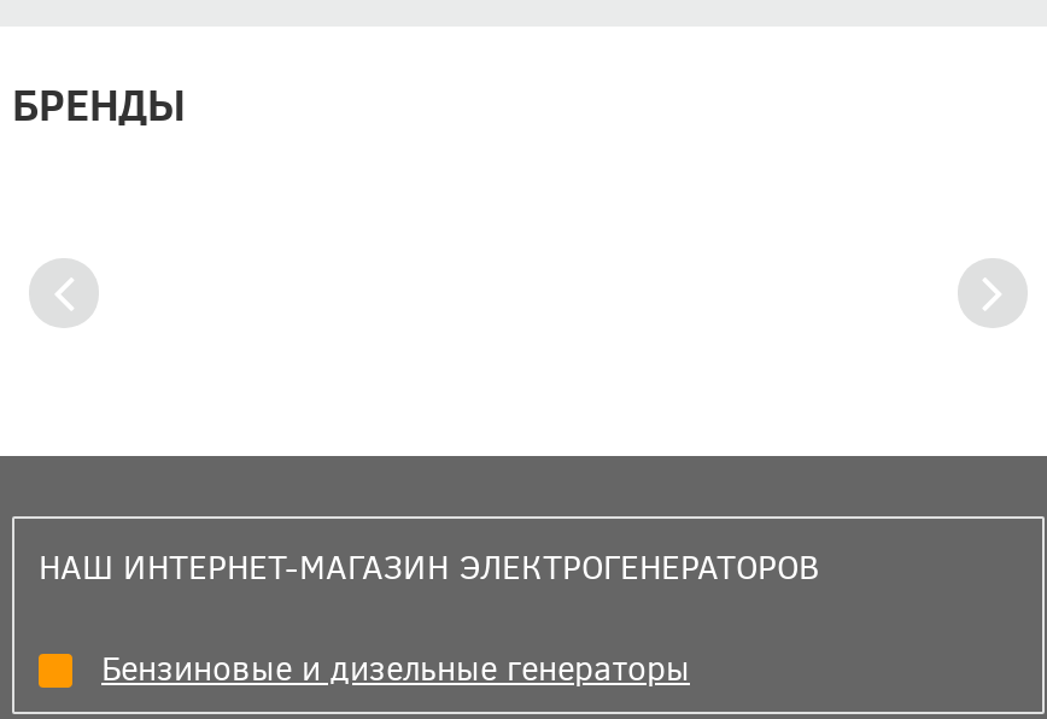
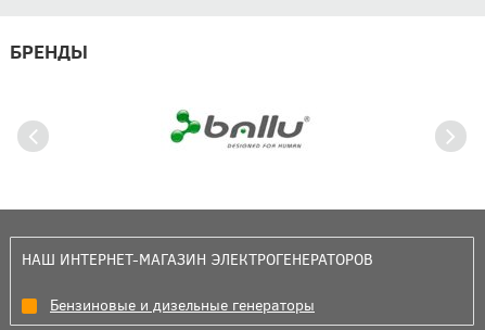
none -> [169,109,310,149] [image]

